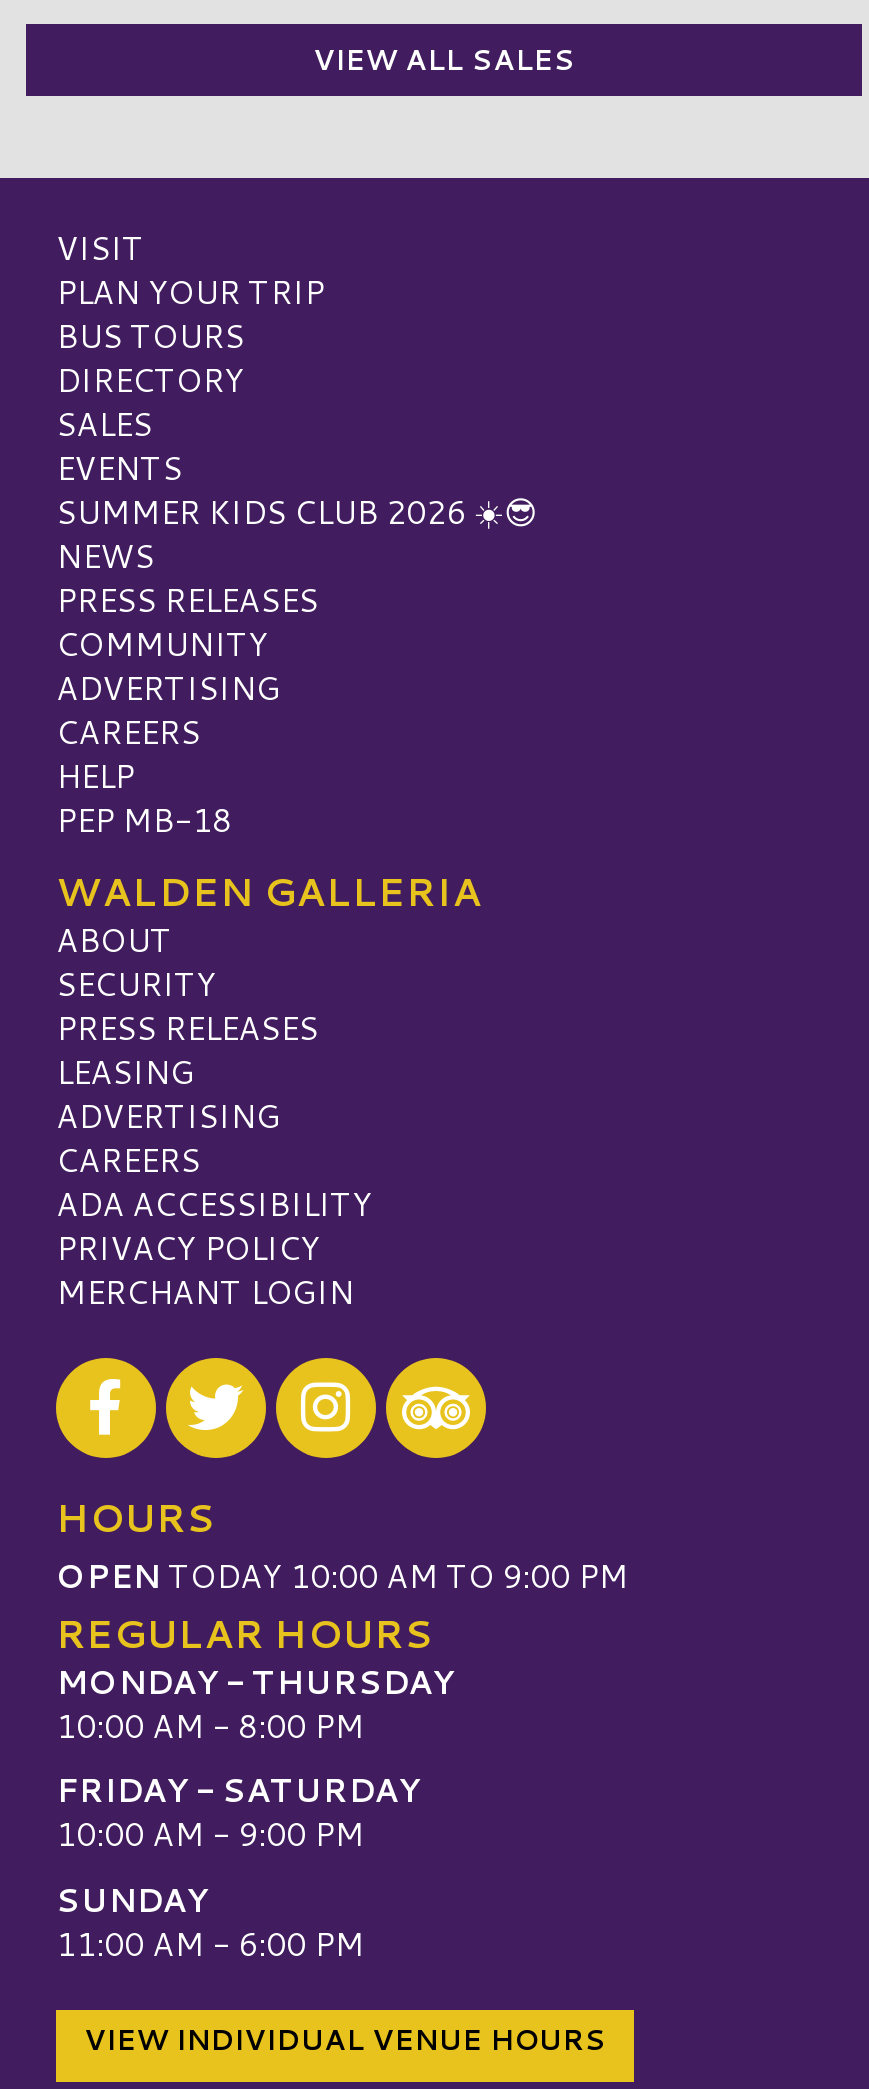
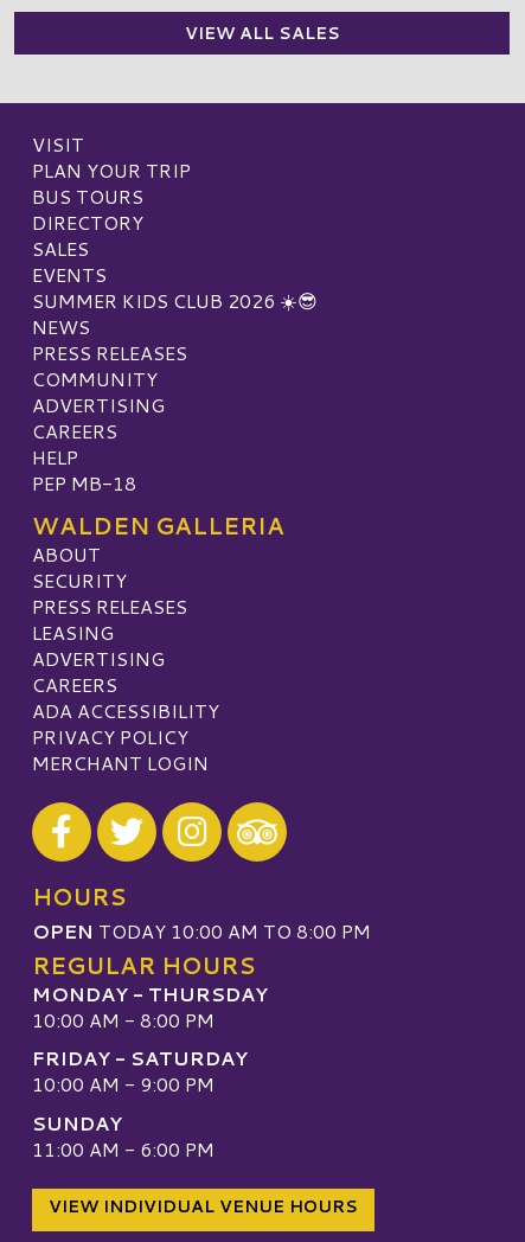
[56,1552,628,1598] OPEN TODAY 10:00 AM TO 9:00 PM -> [32,917,371,945] OPEN TODAY 10:00 AM TO 8:00 PM

